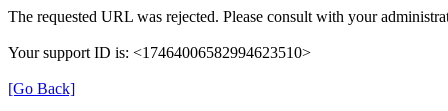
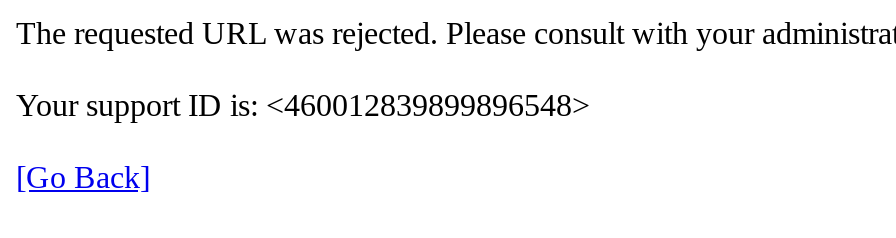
[8,44,311,61] Your support ID is: <17464006582994623510> -> [16,88,590,122] Your support ID is: <460012839899896548>

